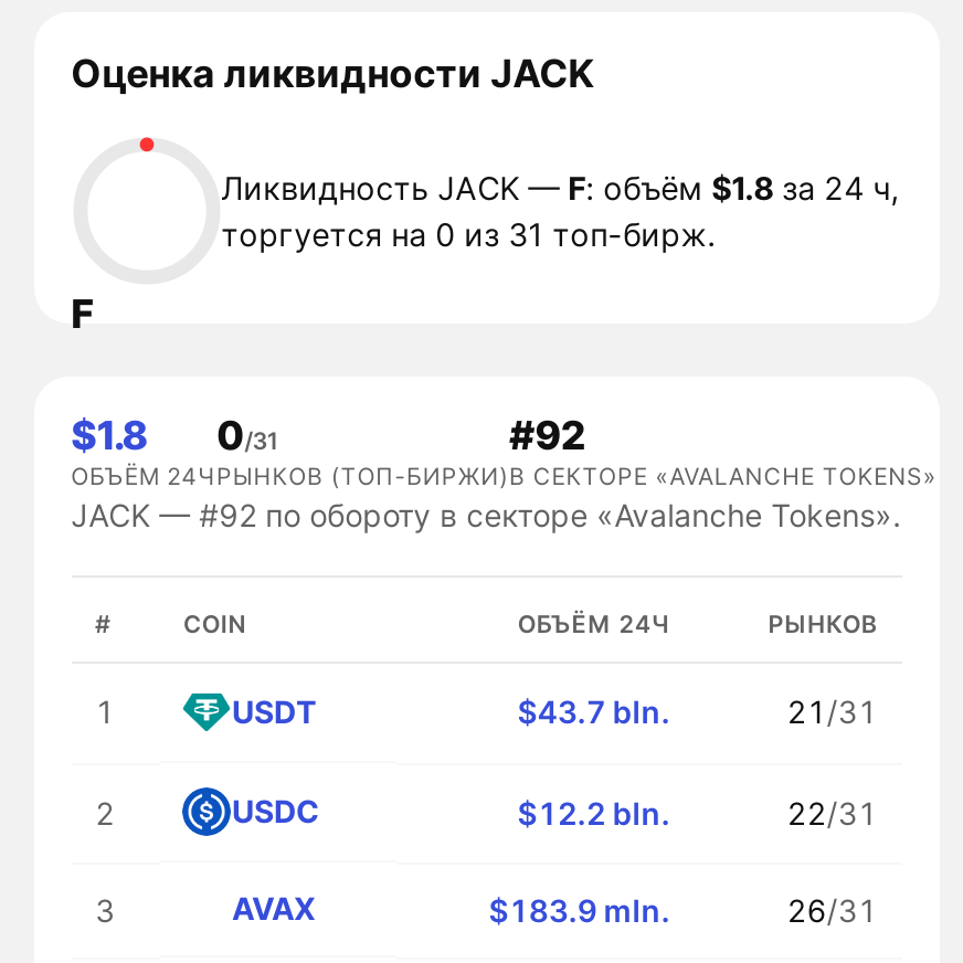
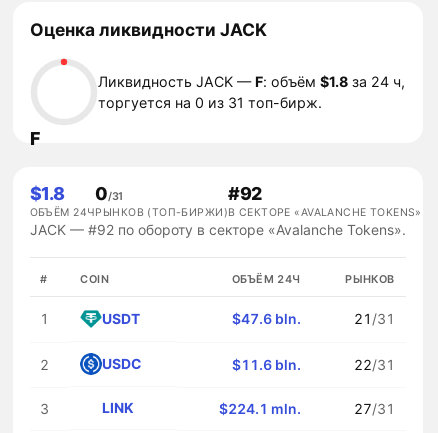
[518,694,670,731] $43.7 bln. -> [232,310,301,327] $47.6 bln.
[518,795,670,833] $12.2 bln. -> [232,356,301,373] $11.6 bln.
[232,890,878,930] AVAX | $183.9 mln. | 26/31 -> [102,399,395,417] LINK | $224.1 mln. | 27/31

